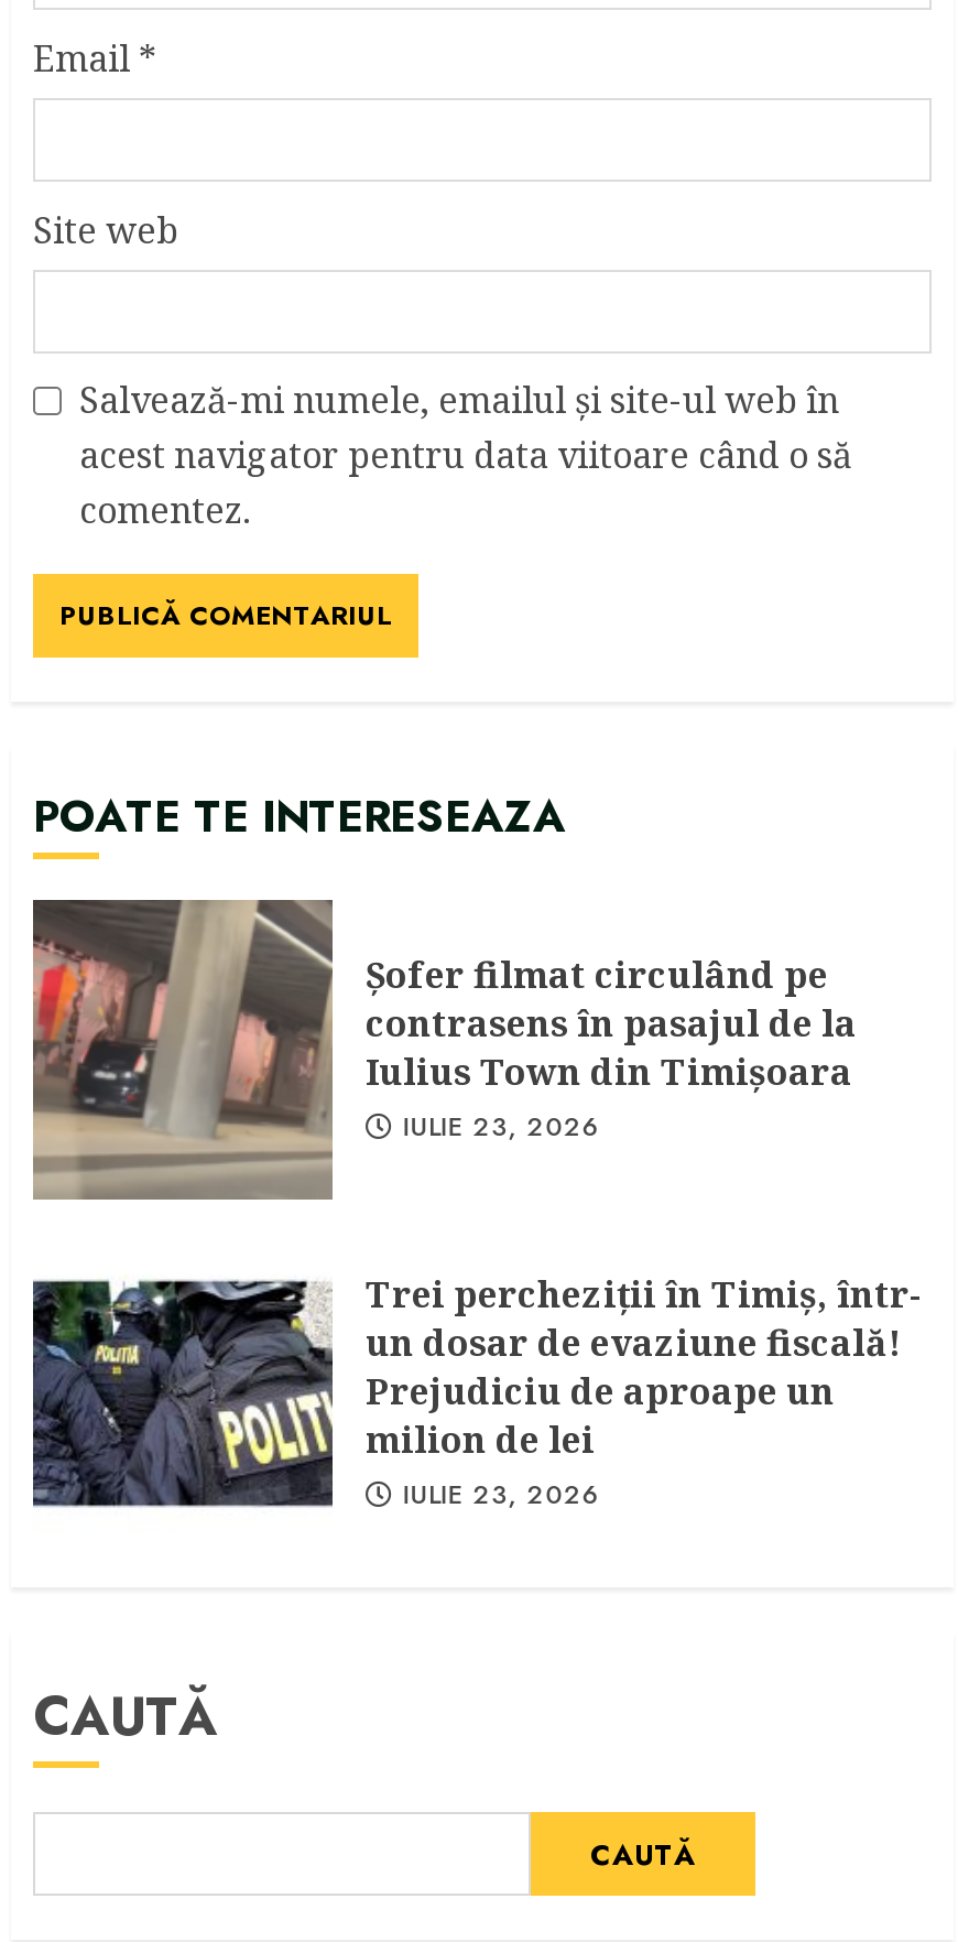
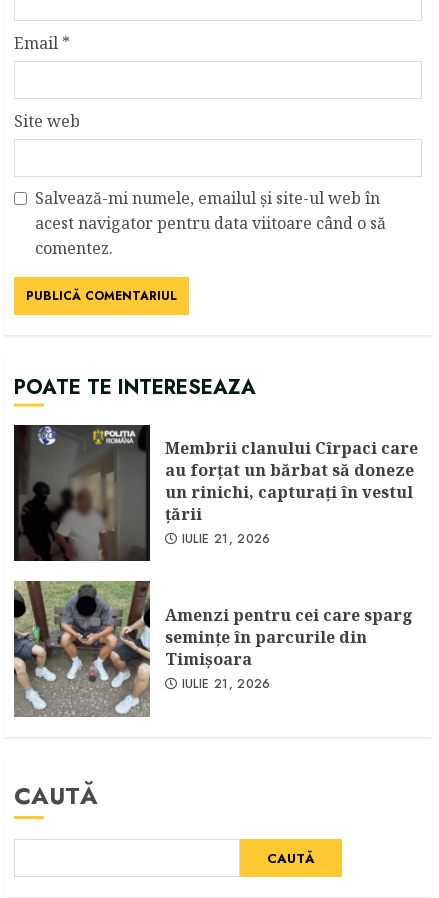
[31,898,857,1202] [image] | Șofer filmat circulând pe | contrasens în pasajul de la | Iulius Town din Timișoara | IULIE 23, 2026 -> [13,425,418,561] [image] | Membrii clanului Cîrpaci care | au forţat un bărbat să doneze | un rinichi, capturaţi în vestul | ţării | IULIE 21, 2026
[31,1244,923,1543] [image] | Trei percheziţii în Timiş, într- | un dosar de evaziune fiscală! | Prejudiciu de aproape un | milion de lei | IULIE 23, 2026 -> [13,580,413,718] [image] | Amenzi pentru cei care sparg | seminţe în parcurile din | Timişoara | IULIE 21, 2026

